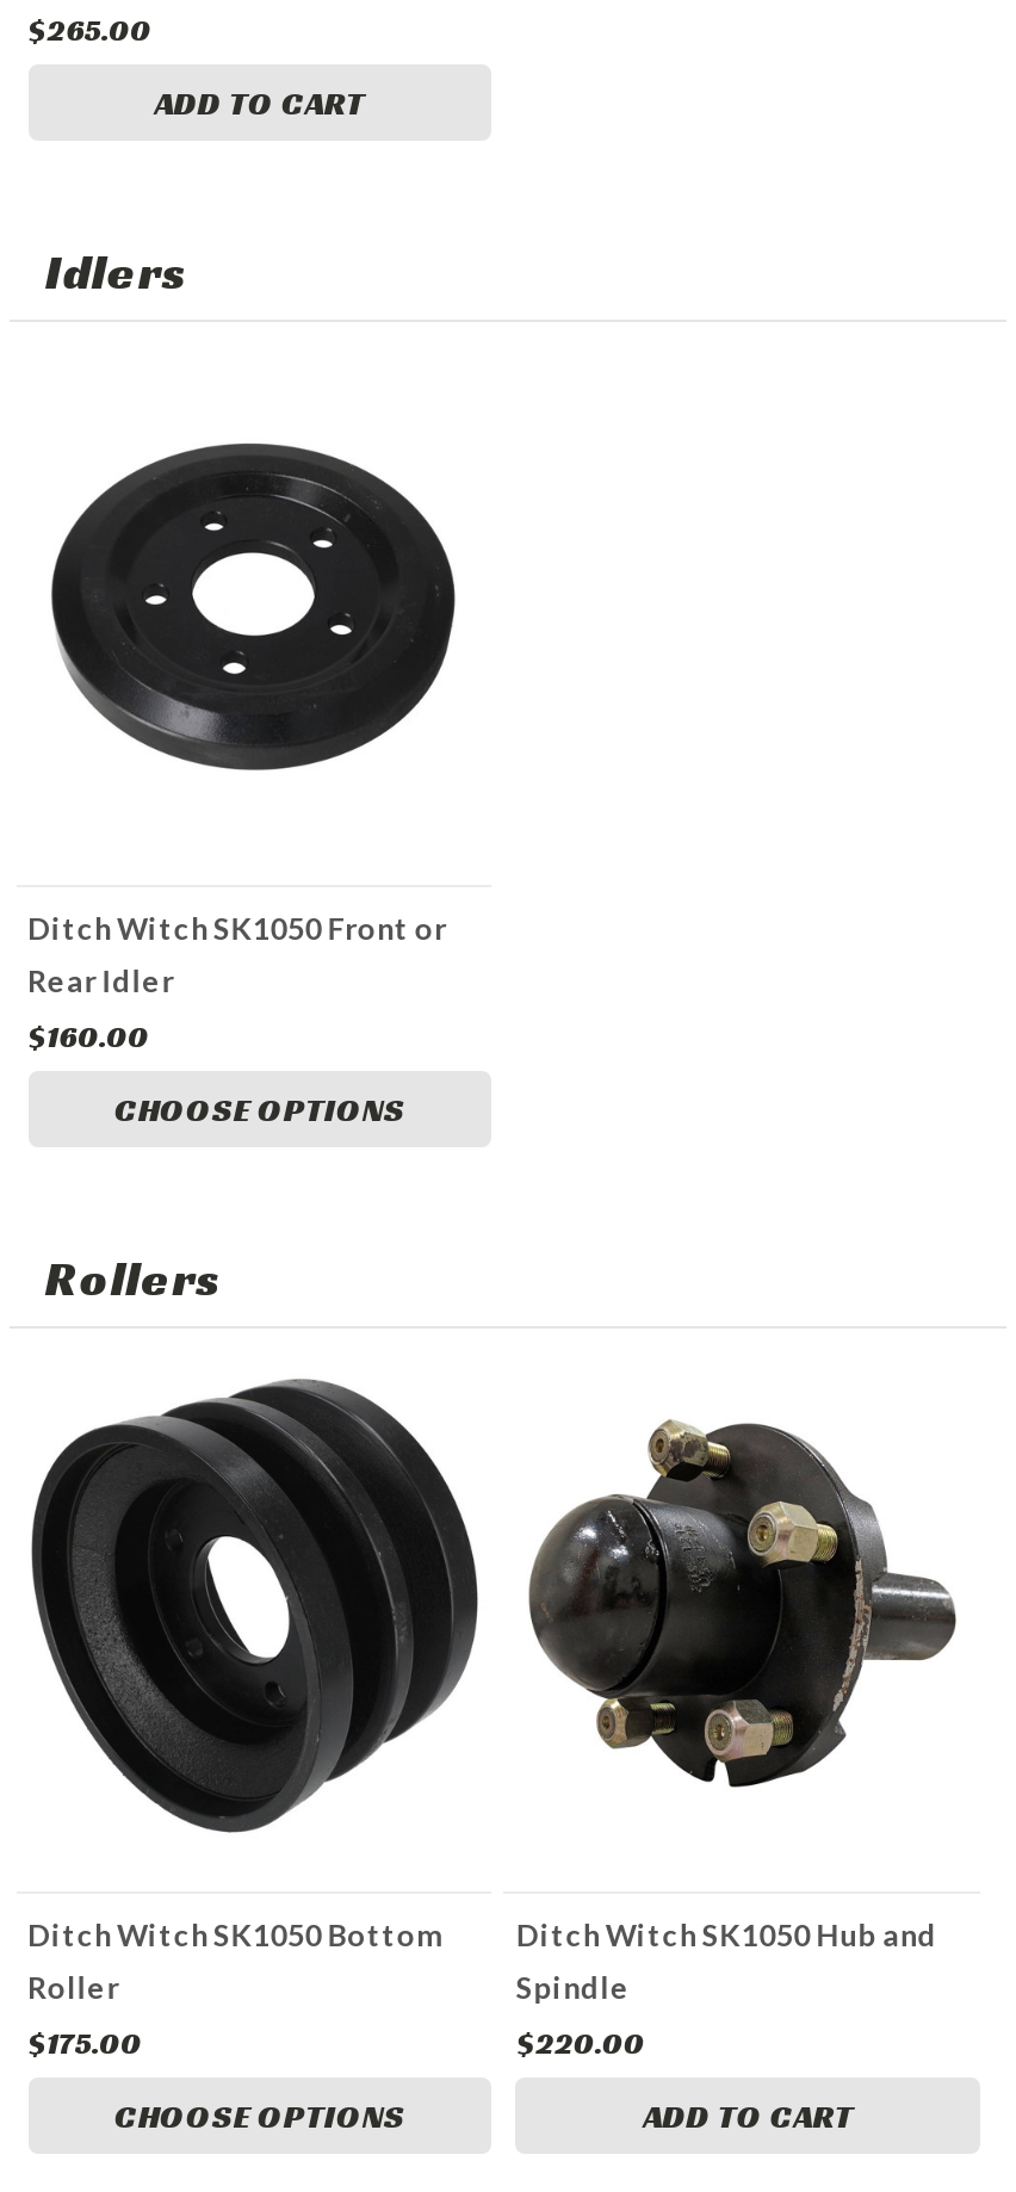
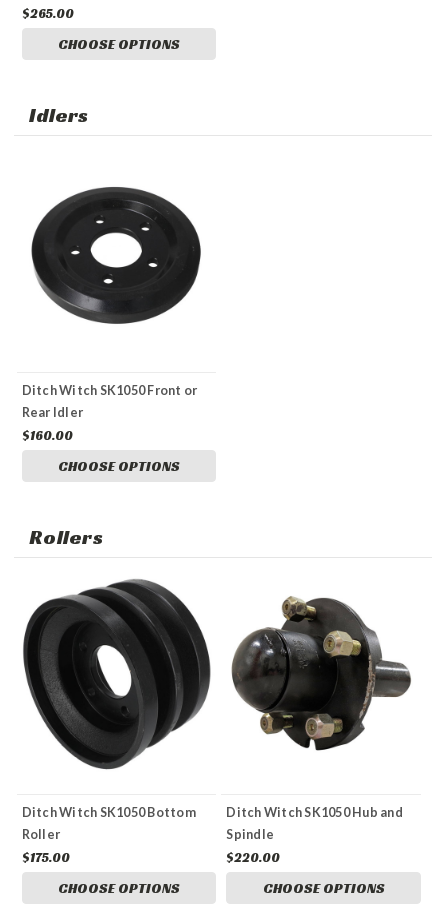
[155,82,365,125] ADD TO CART -> [58,35,180,53] CHOOSE OPTIONS
[643,2094,853,2137] ADD TO CART -> [263,879,385,897] CHOOSE OPTIONS

